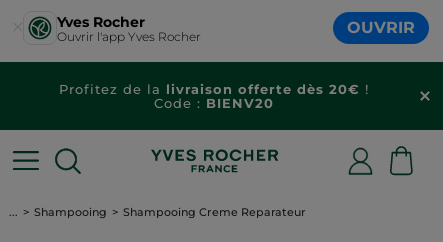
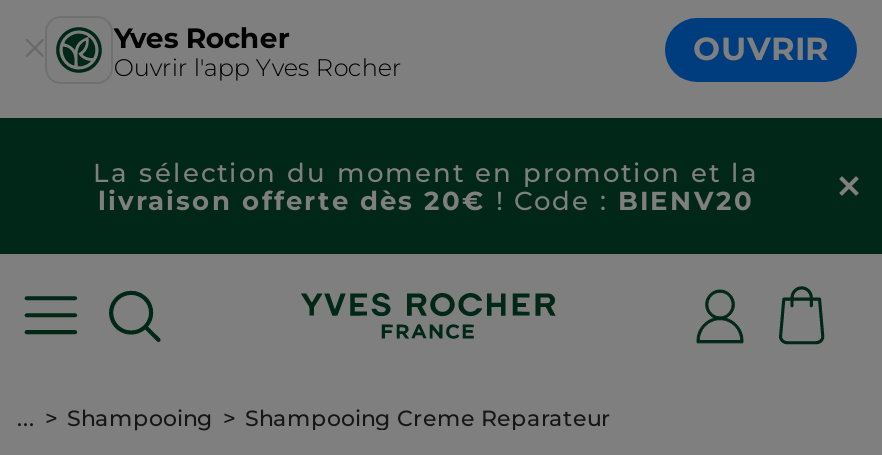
[58,81,368,111] Profitez de la livraison offerte dès 20€! | Code : BIENV20 -> [93,156,759,216] La sélection du moment en promotion et la | livraison offerte dès 20€! Code : BIENV20

